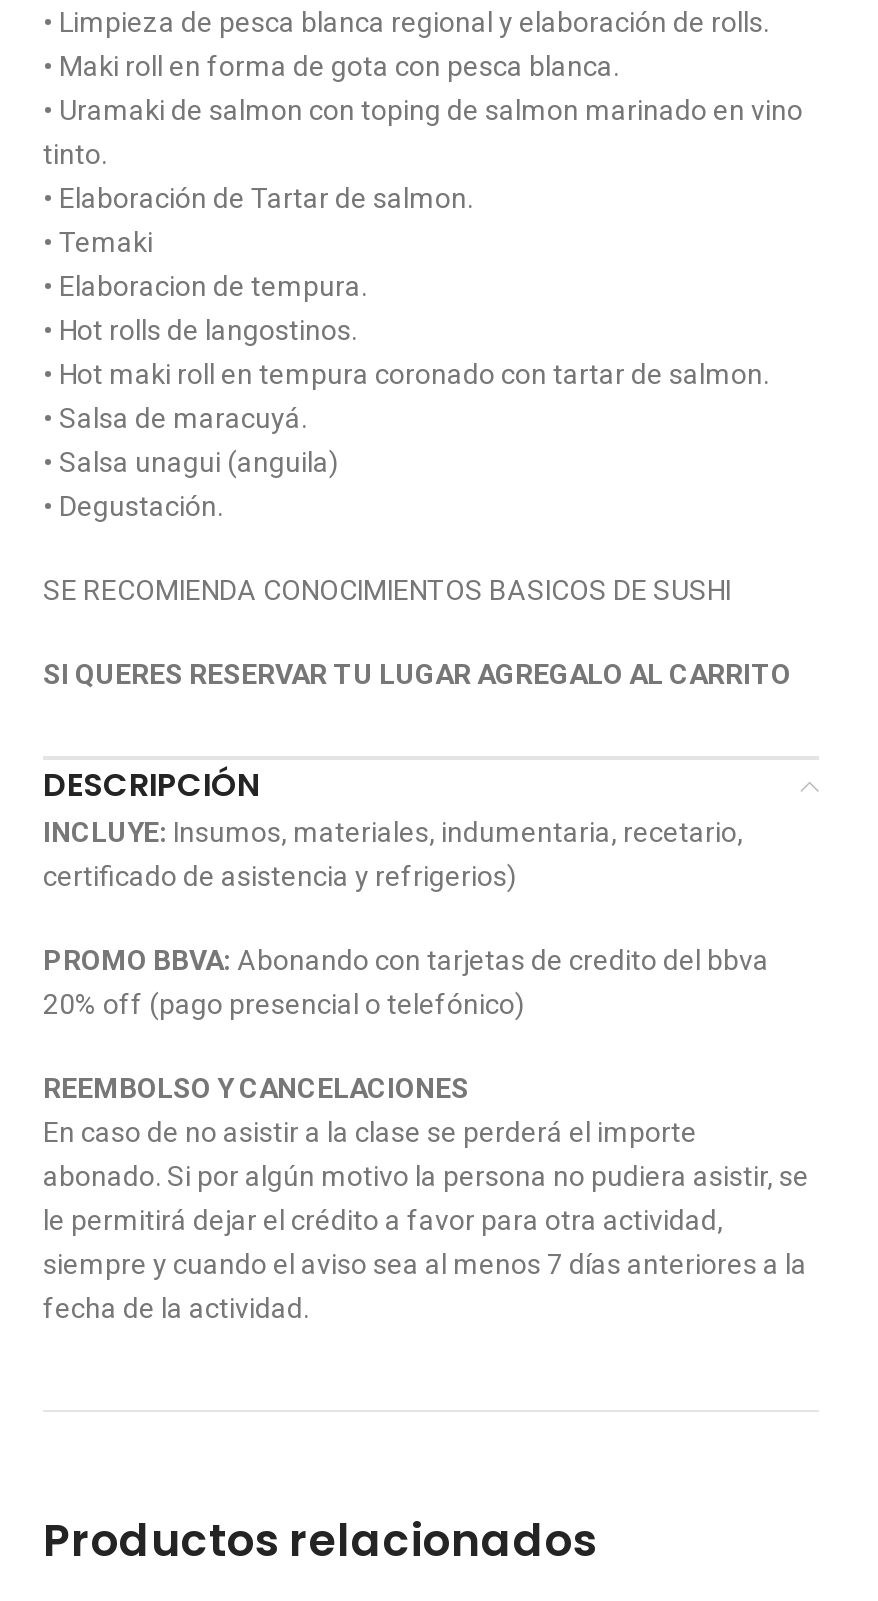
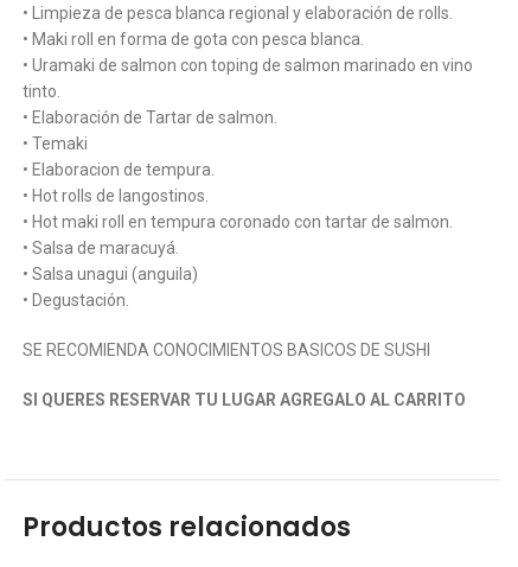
[43,763,809,1325] DESCRIPCIÓN | INCLUYE: Insumos, materiales, indumentaria, recetario, | certificado de asistencia y refrigerios) | PROMO BBVA: Abonando con tarjetas de credito del bbva | 20% off (pago presencial o telefónico) | REEMBOLSO Y CANCELACIONES | En caso de no asistir a la clase se perderá el importe | abonado. Si por algún motivo la persona no pudiera asistir, se | le permitirá dejar el crédito a favor para otra actividad, | siempre y cuando el aviso sea al menos 7 días anteriores a la | fecha de la actividad. -> none

